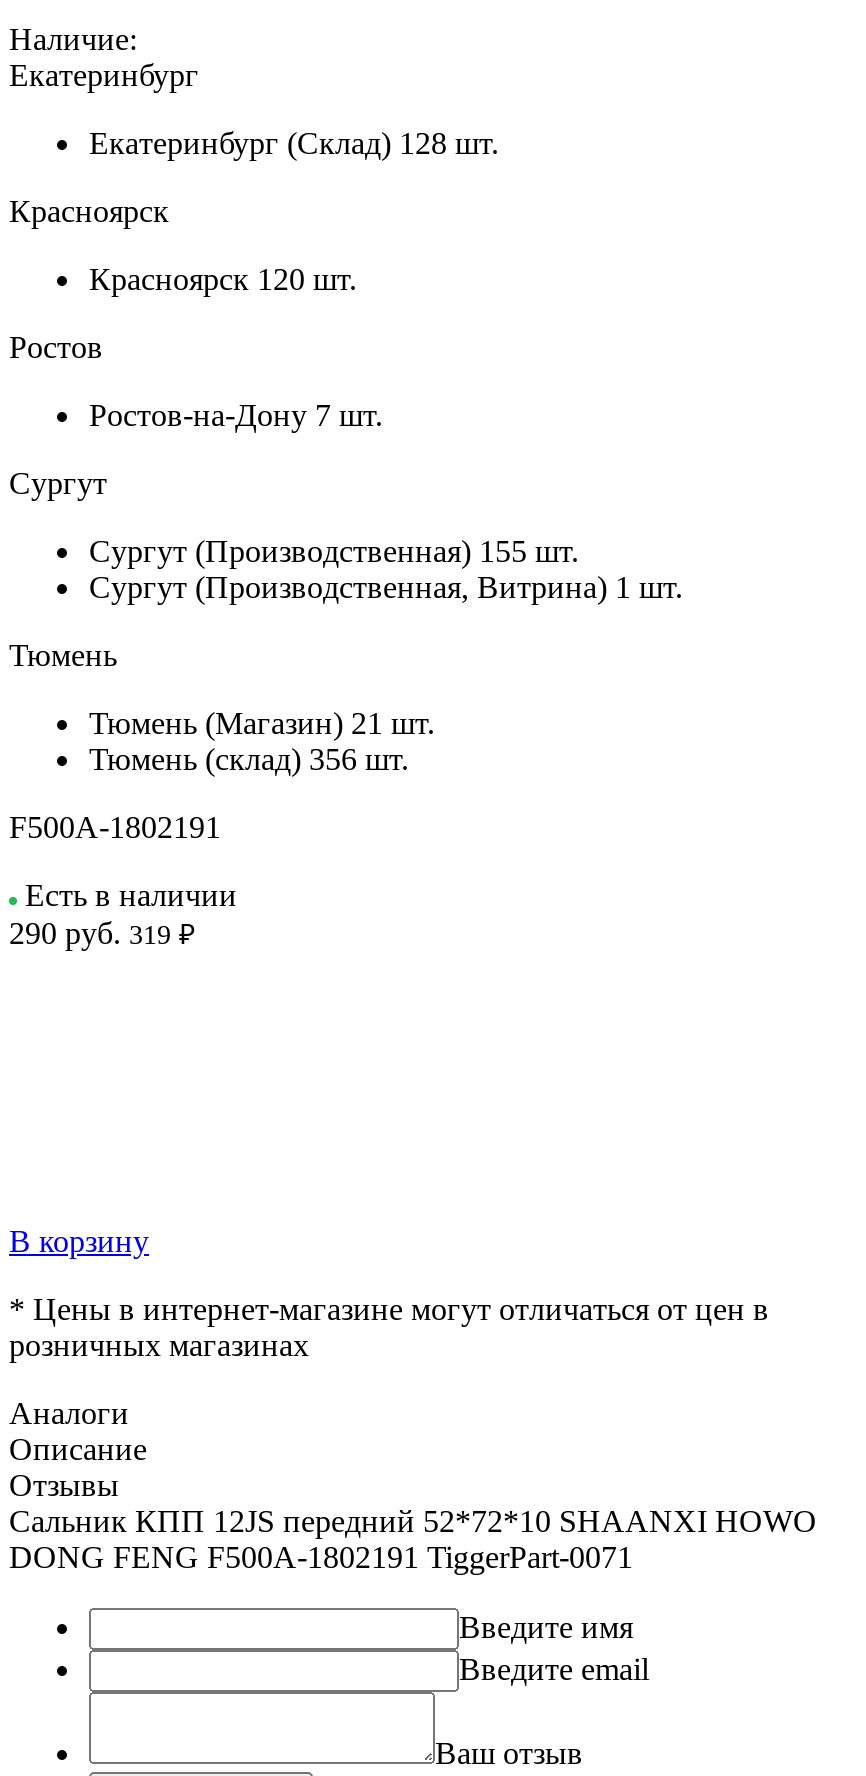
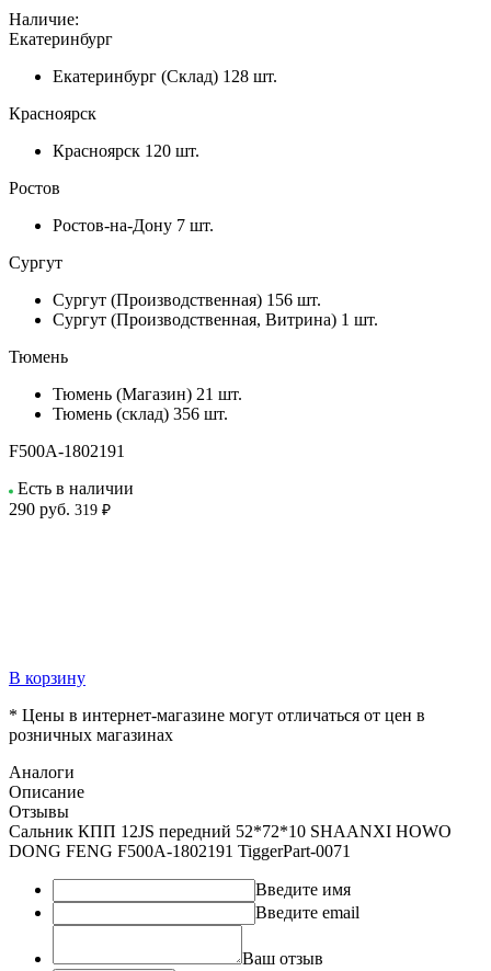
[89,534,579,568] Сургут (Производственная) 155 шт. -> [53,290,321,309] Сургут (Производственная) 156 шт.

